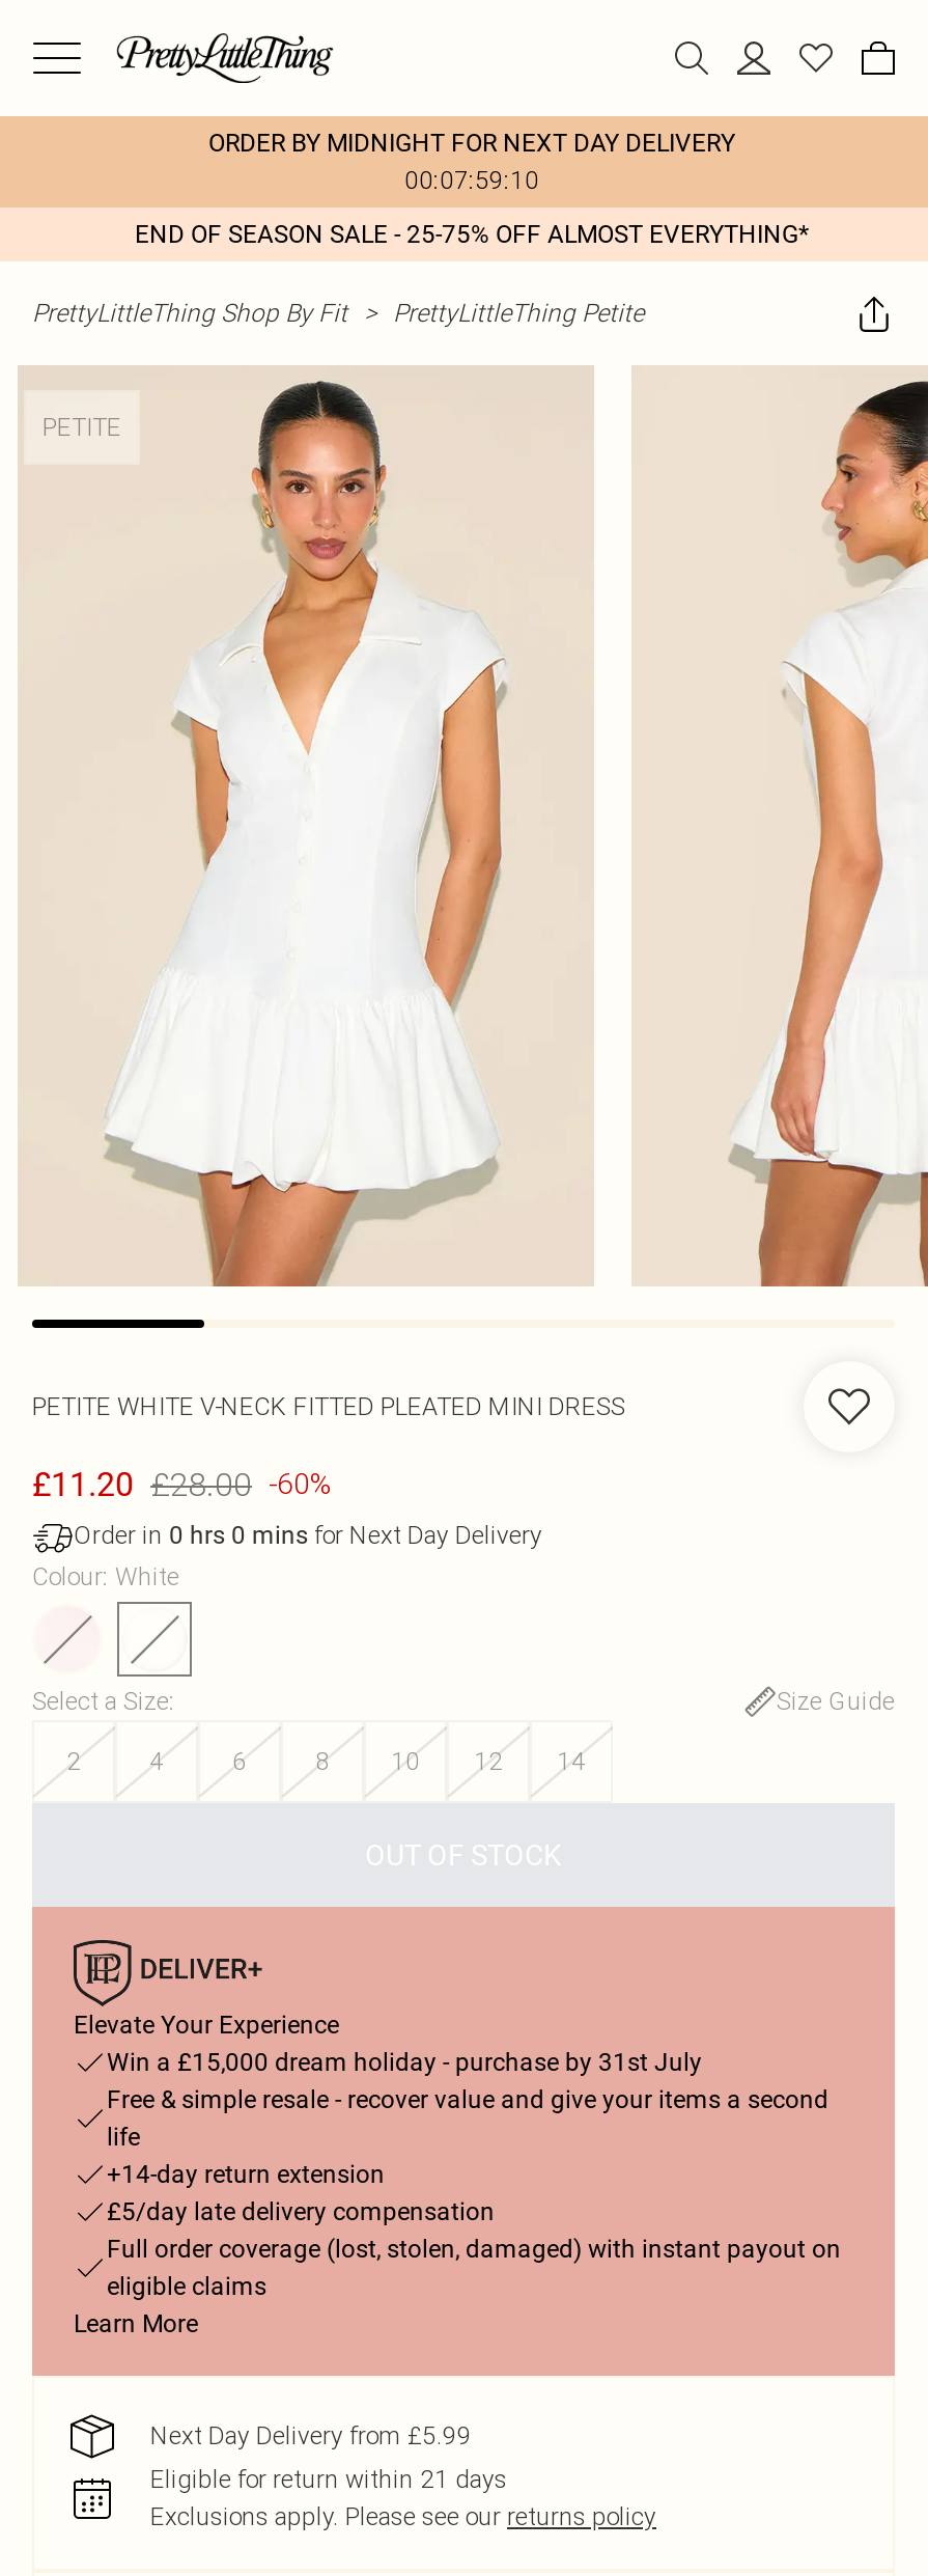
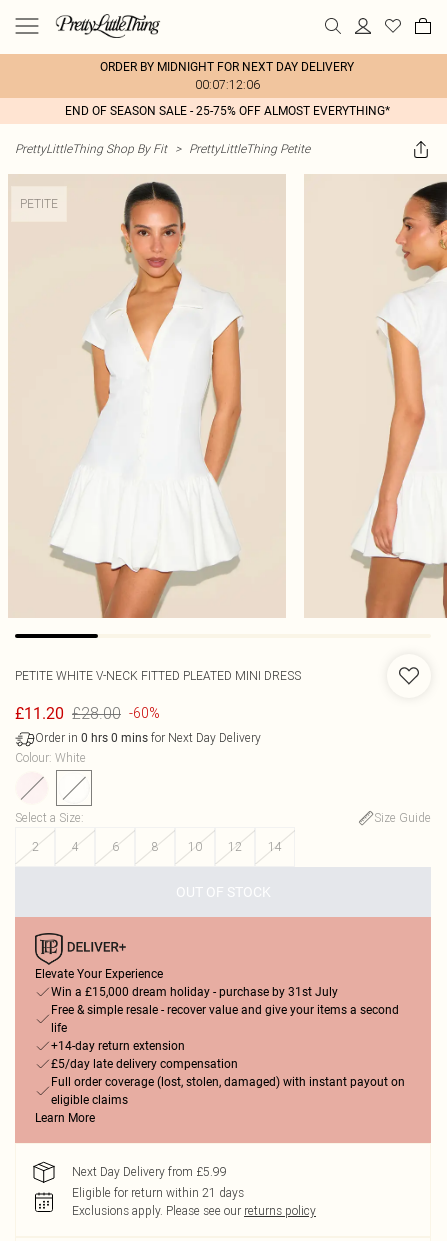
[404,164,539,195] 00:07:59:10 -> [194,77,259,92] 00:07:12:06

